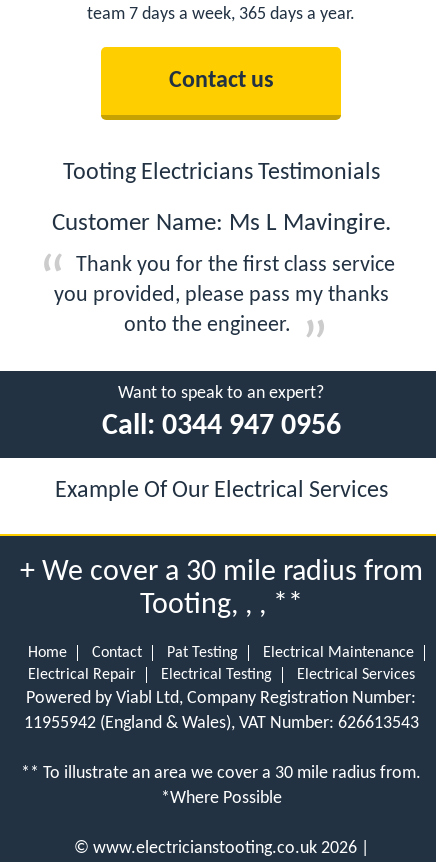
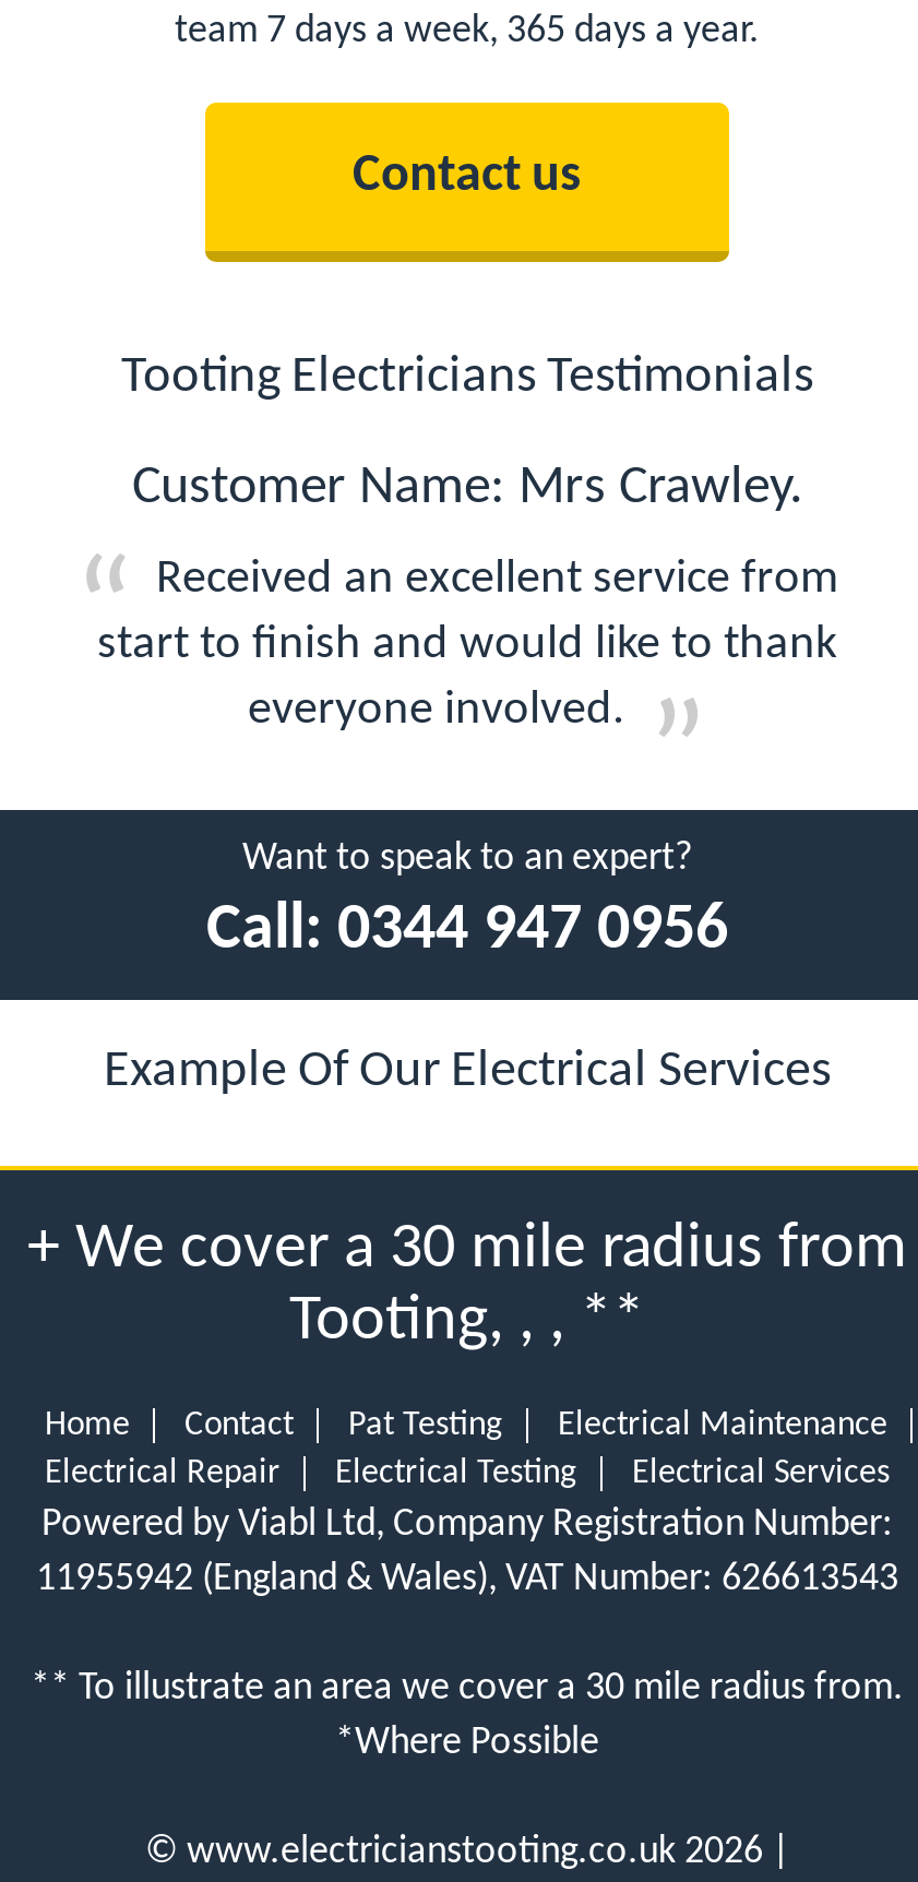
[51,210,390,235] Customer Name: Ms L Mavingire. -> [132,460,802,514] Customer Name: Mrs Crawley.
[53,253,394,336] Thank you for the first class service | you provided, please pass my thanks | onto the engineer. -> [97,553,839,735] Received an excellent service from | start to finish and would like to thank | everyone involved.

